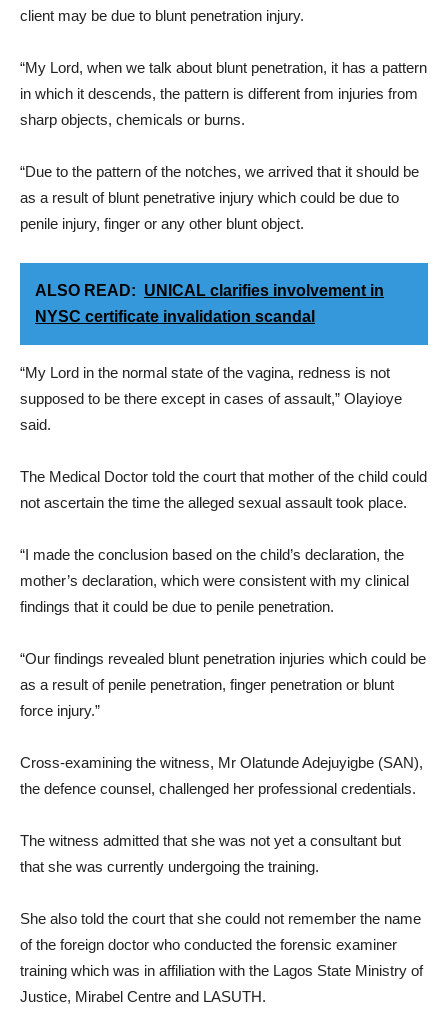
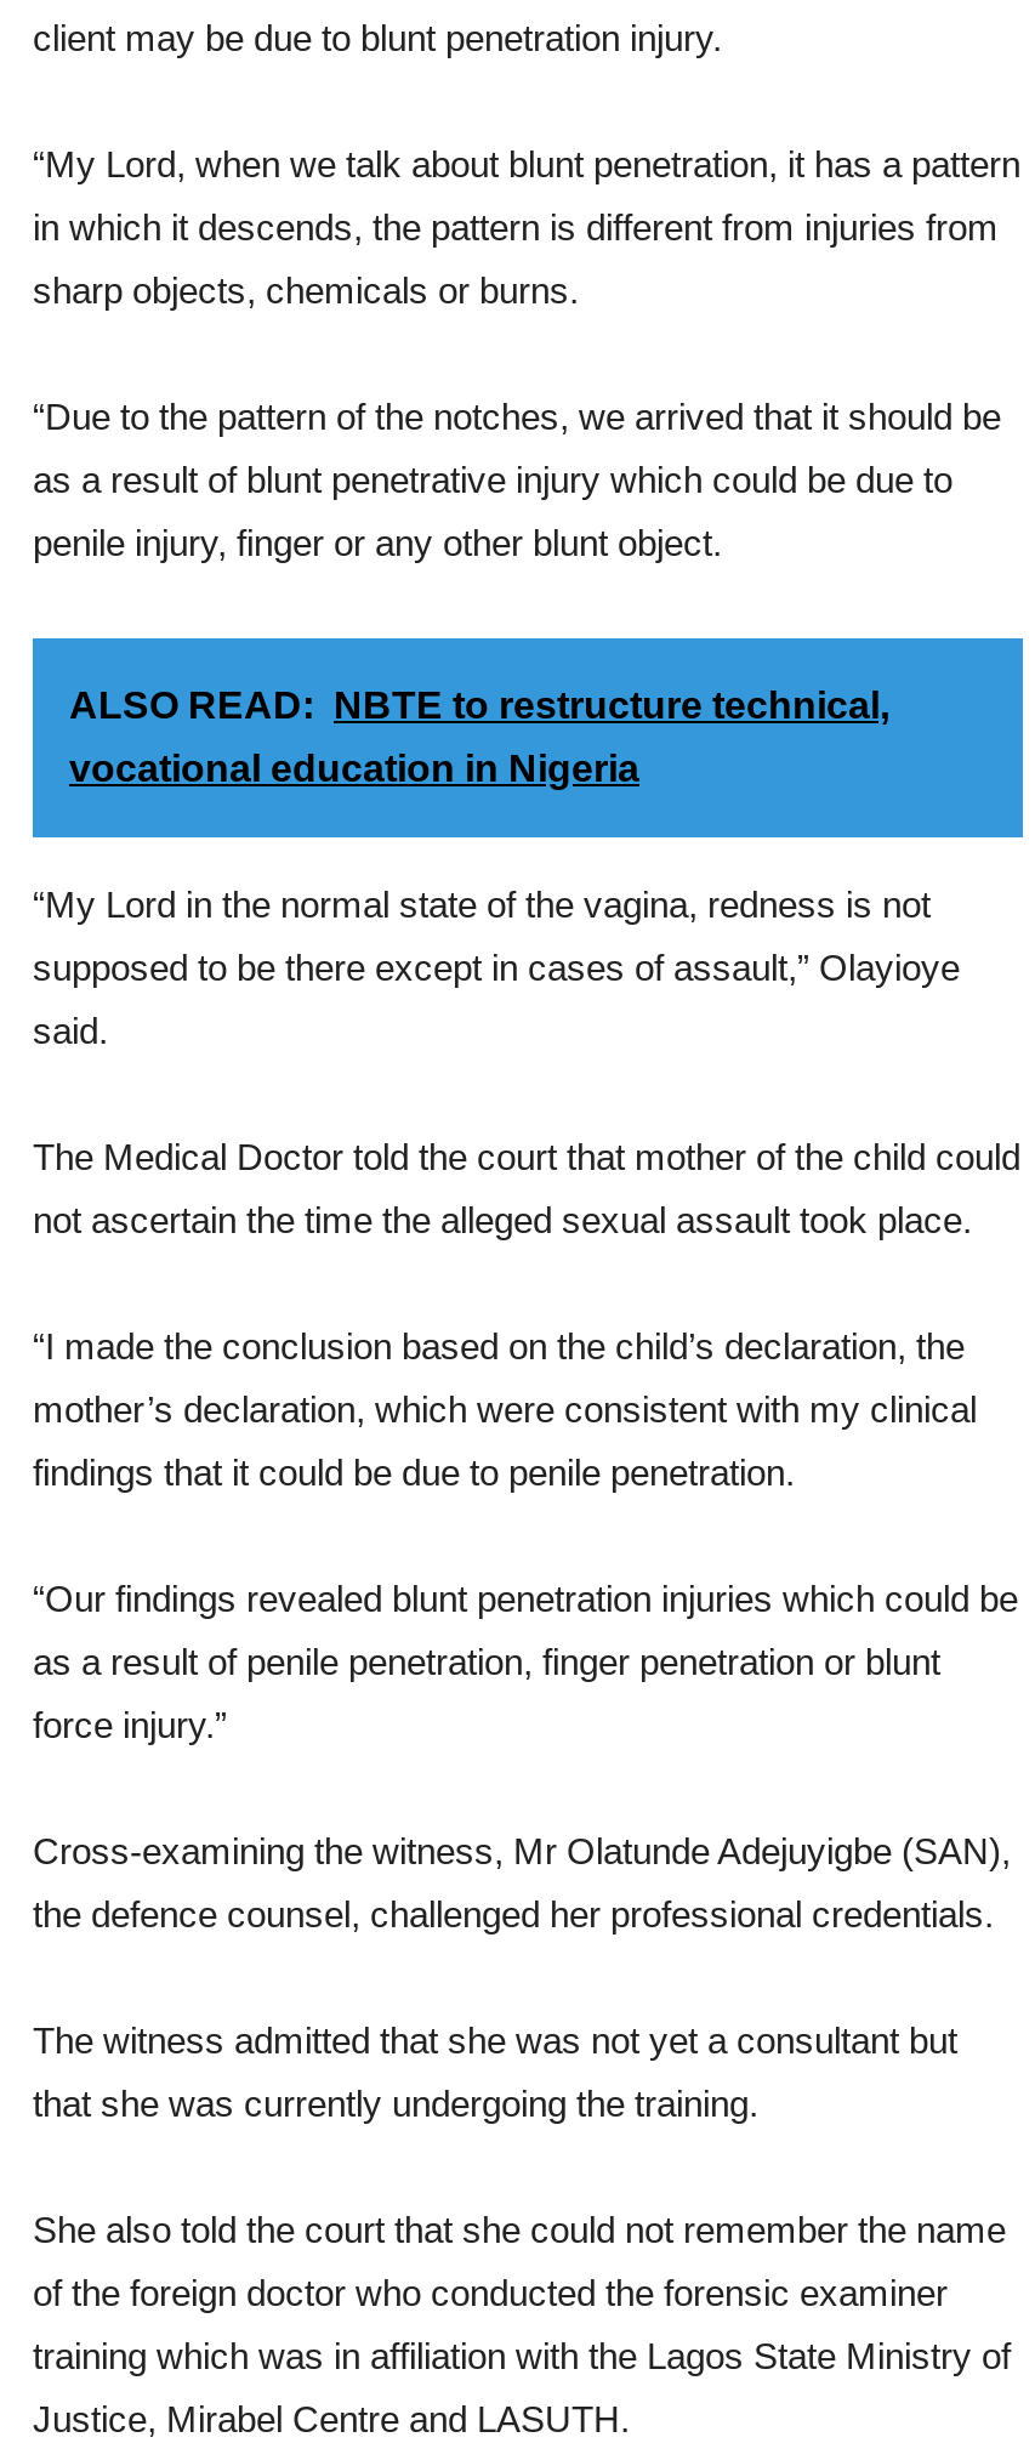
[35,282,384,299] ALSO READ: UNICAL clarifies involvement in -> [69,684,889,725] ALSO READ: NBTE to restructure technical,
[35,308,315,325] NYSC certificate invalidation scandal -> [69,747,639,788] vocational education in Nigeria

